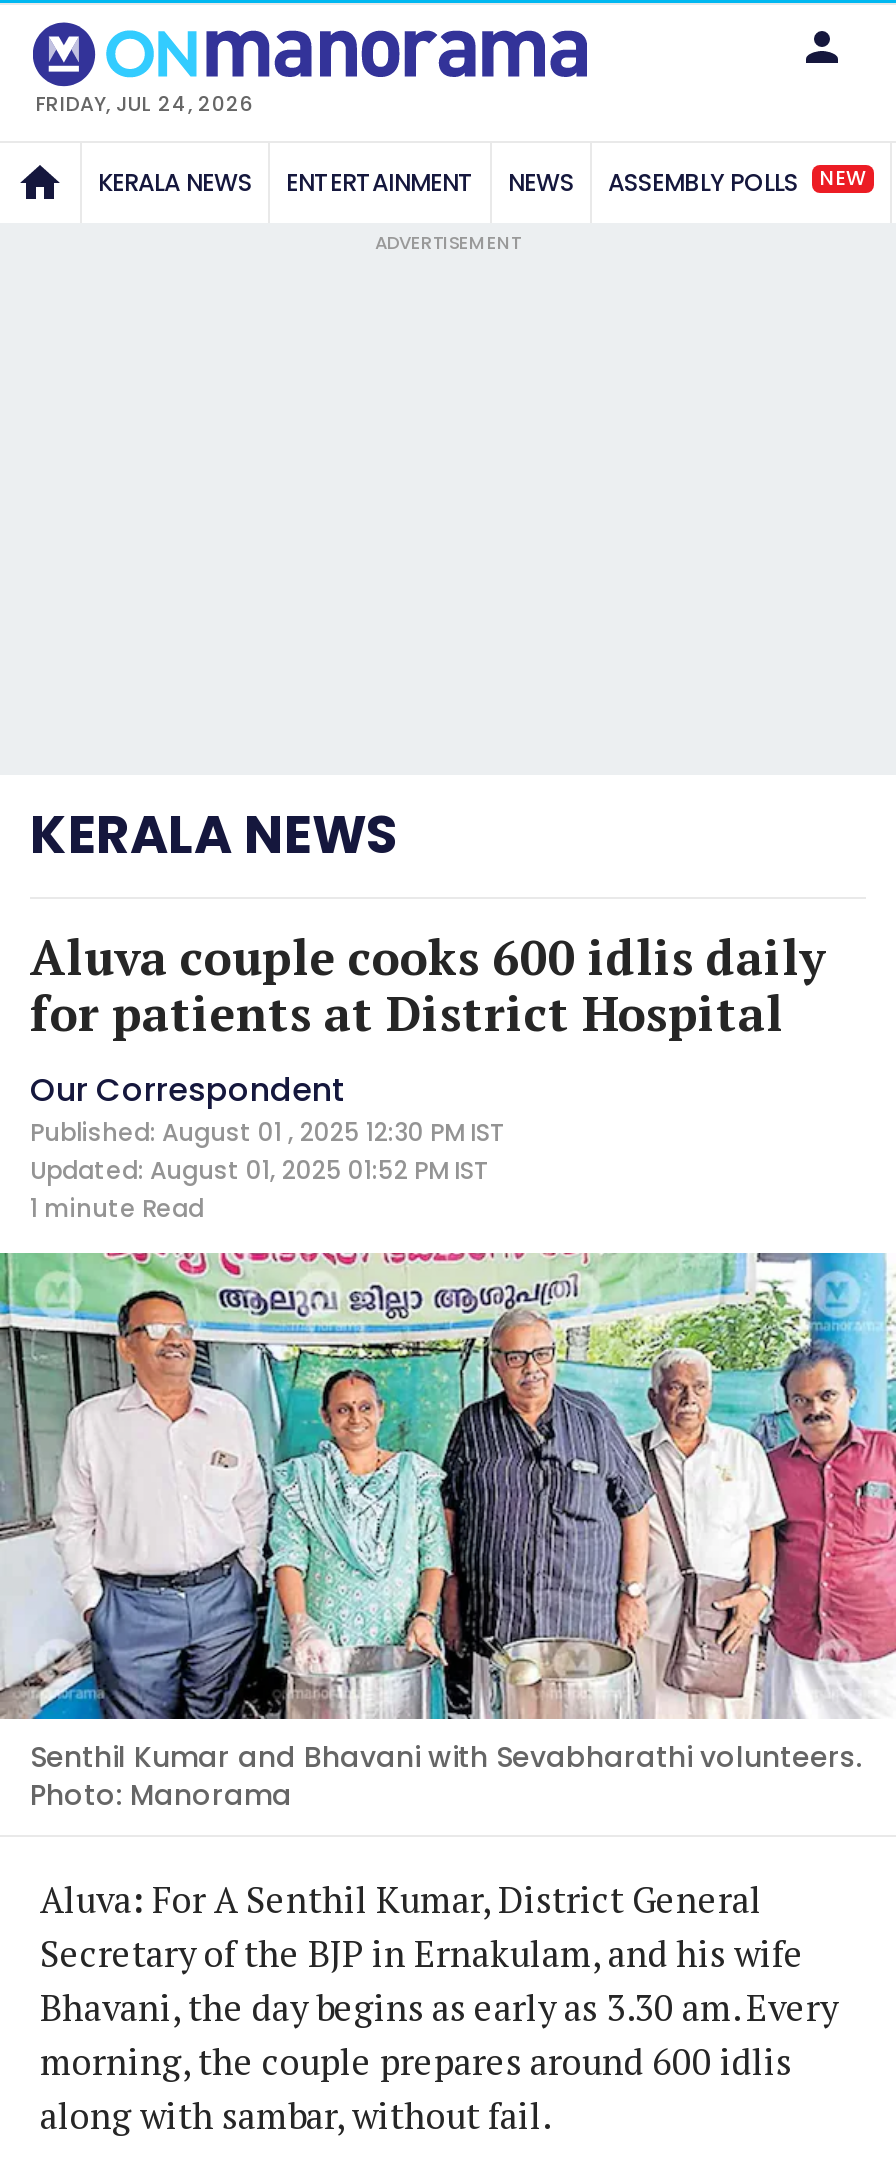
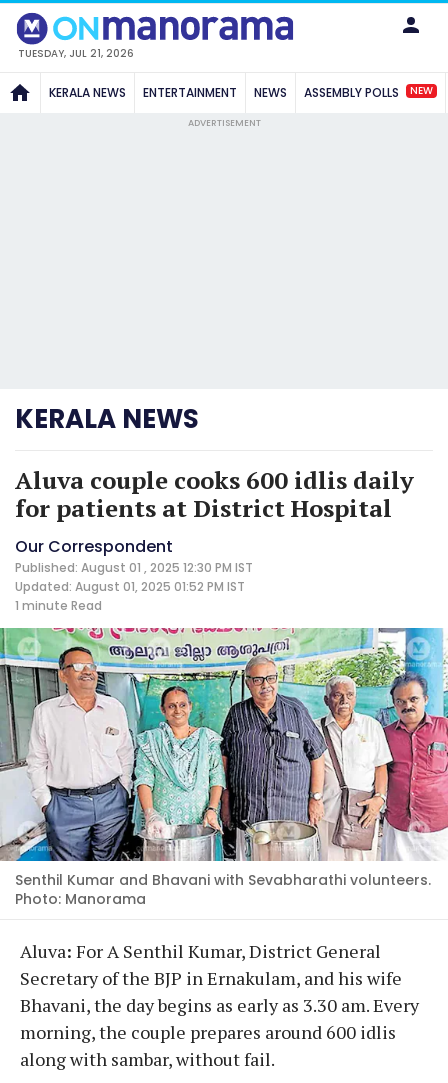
[36,88,254,118] FRIDAY, JUL 24, 2026 -> [18,46,134,61] TUESDAY, JUL 21, 2026

